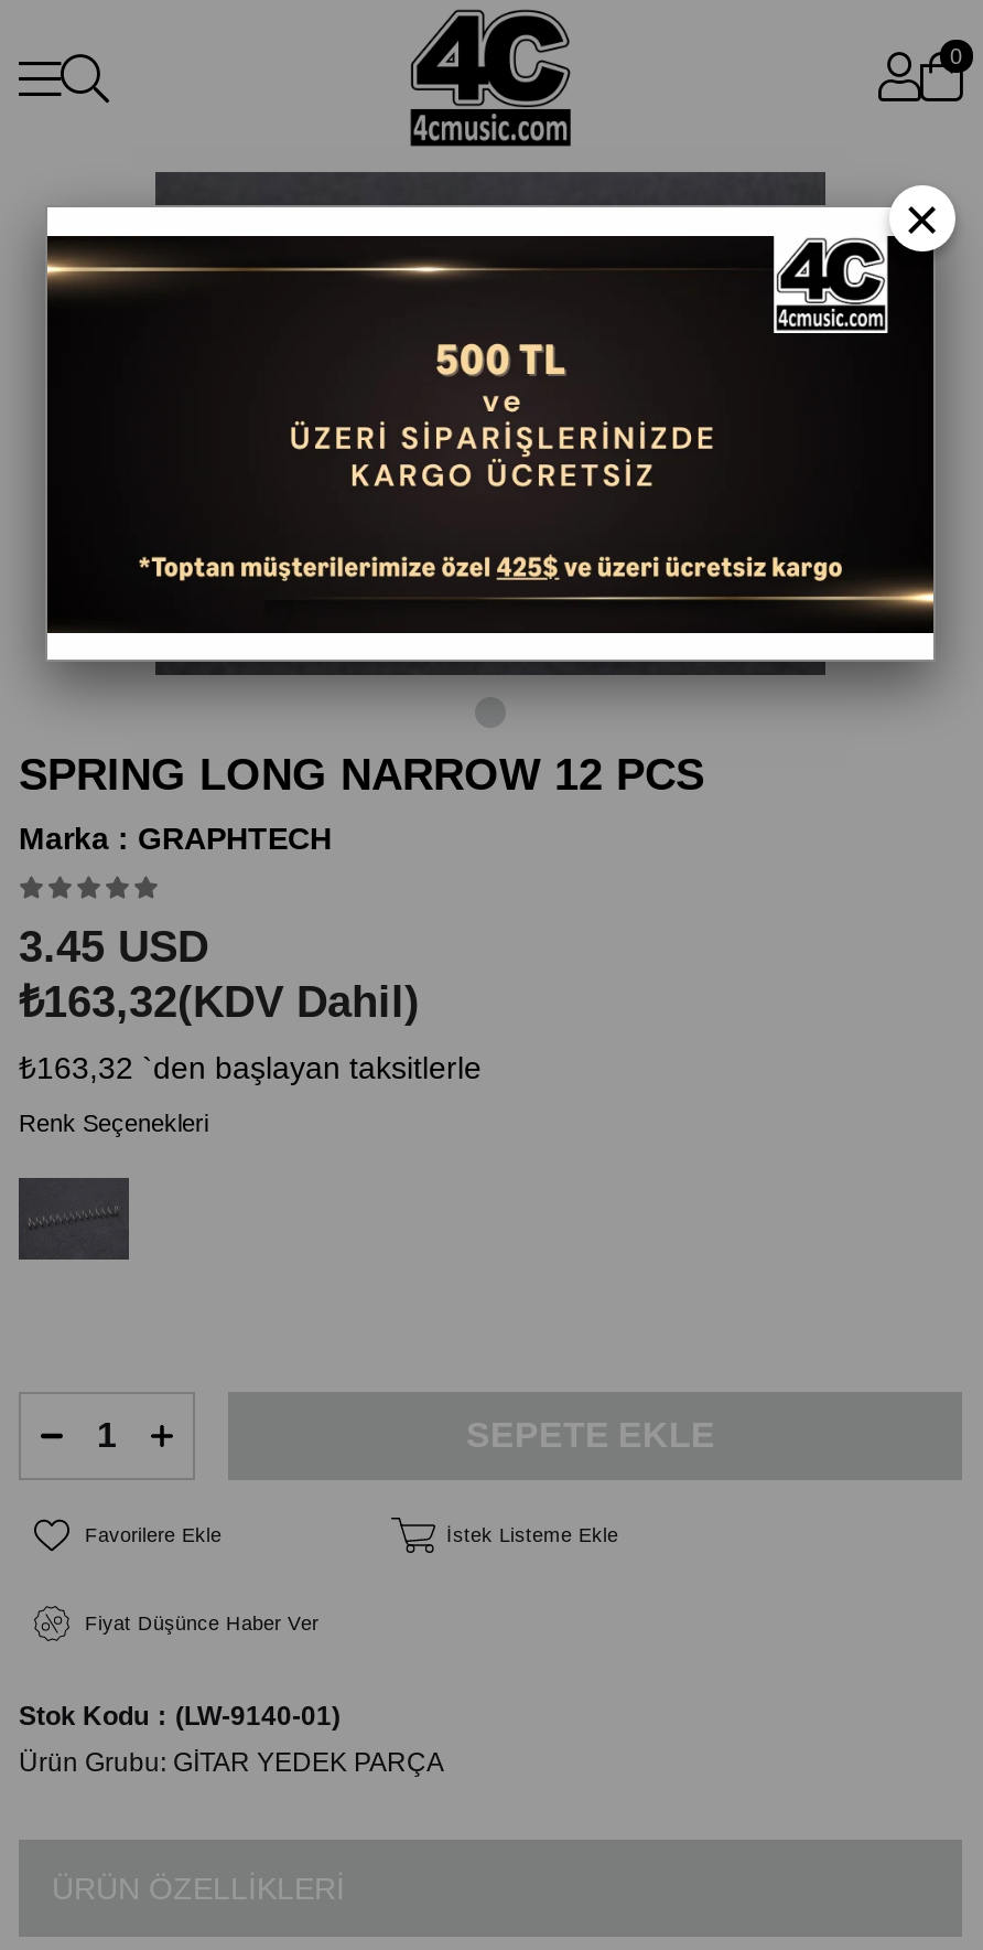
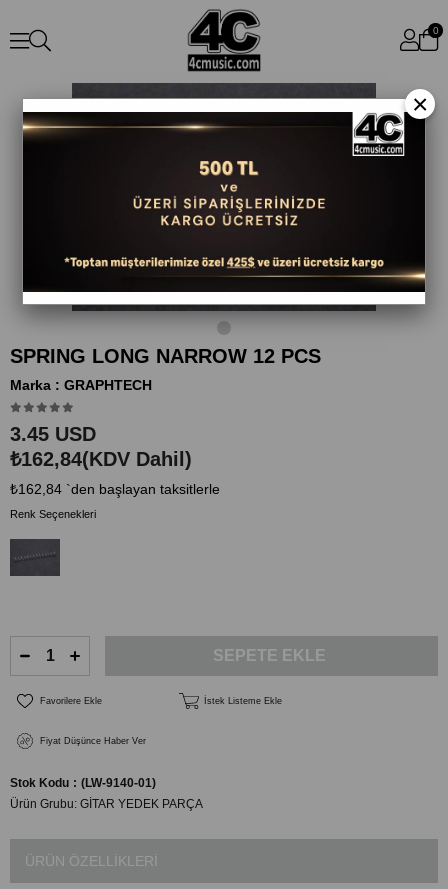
[19,977,420,1026] ₺163,32(KDV Dahil) -> [10,448,192,470] ₺162,84(KDV Dahil)
[19,1050,482,1085] ₺163,32 `den başlayan taksitlerle -> [10,481,220,497] ₺162,84 `den başlayan taksitlerle

